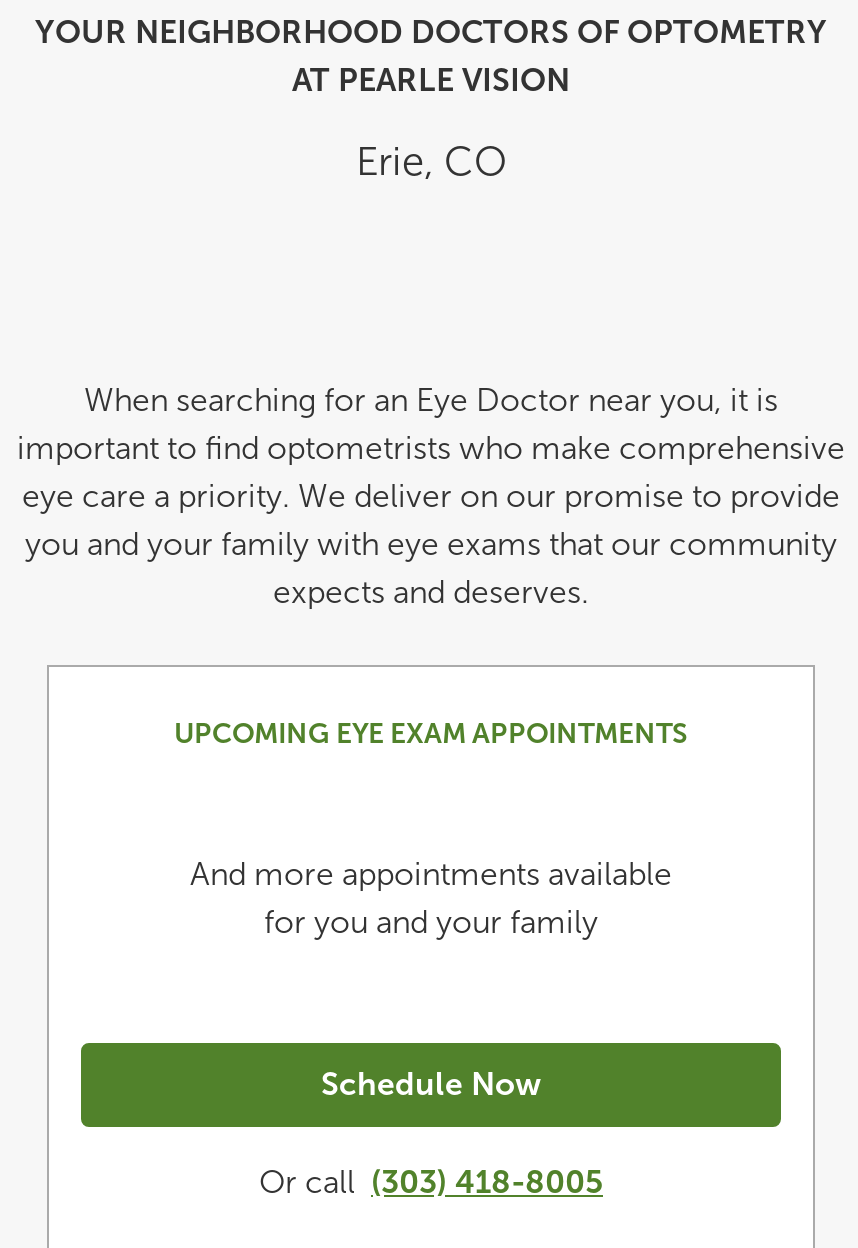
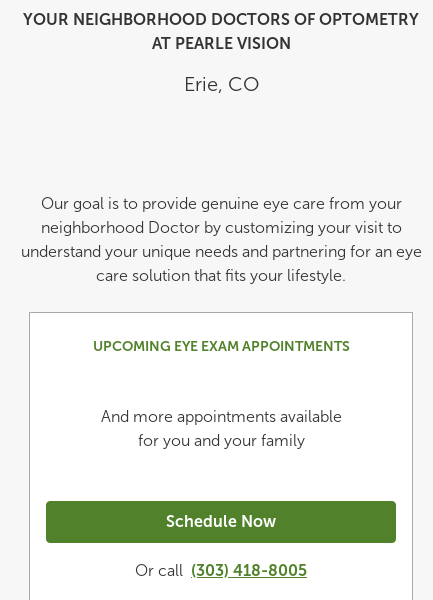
[17,381,845,611] When searching for an Eye Doctor near you, it is | important to find optometrists who make comprehensive | eye care a priority. We deliver on our promise to provide | you and your family with eye exams that our community | expects and deserves. -> [20,194,421,285] Our goal is to provide genuine eye care from your | neighborhood Doctor by customizing your visit to | understand your unique needs and partnering for an eye | care solution that fits your lifestyle.

